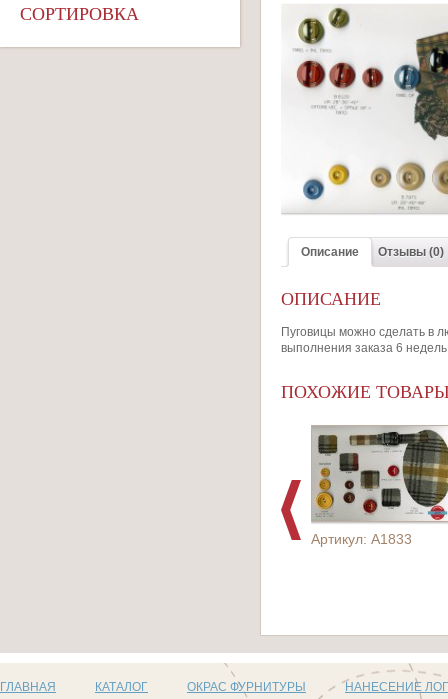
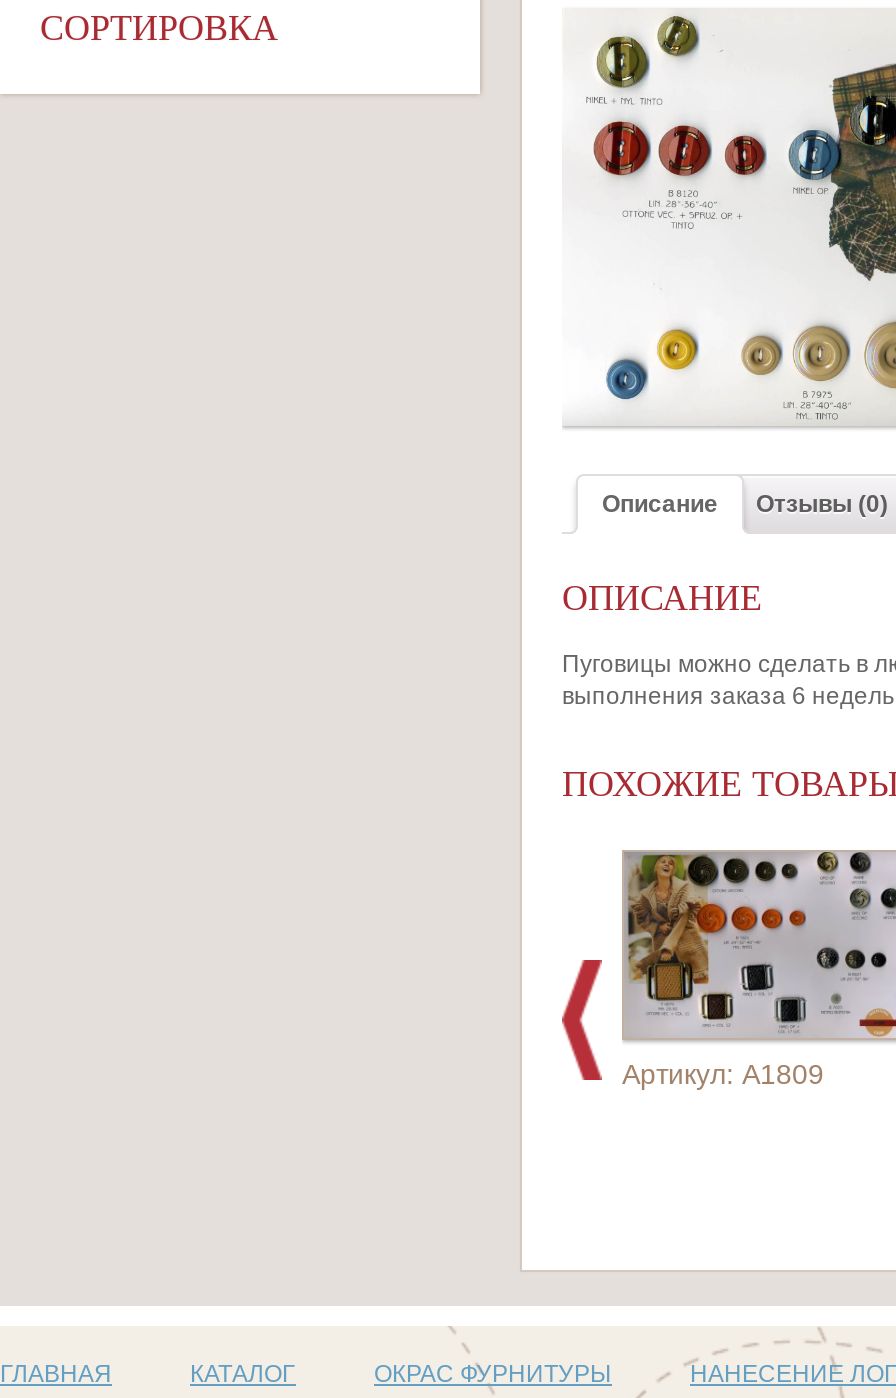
[311,426,445,546] [image] | Артикул: A1833 -> [622,850,890,1090] [image] | Артикул: A1809

